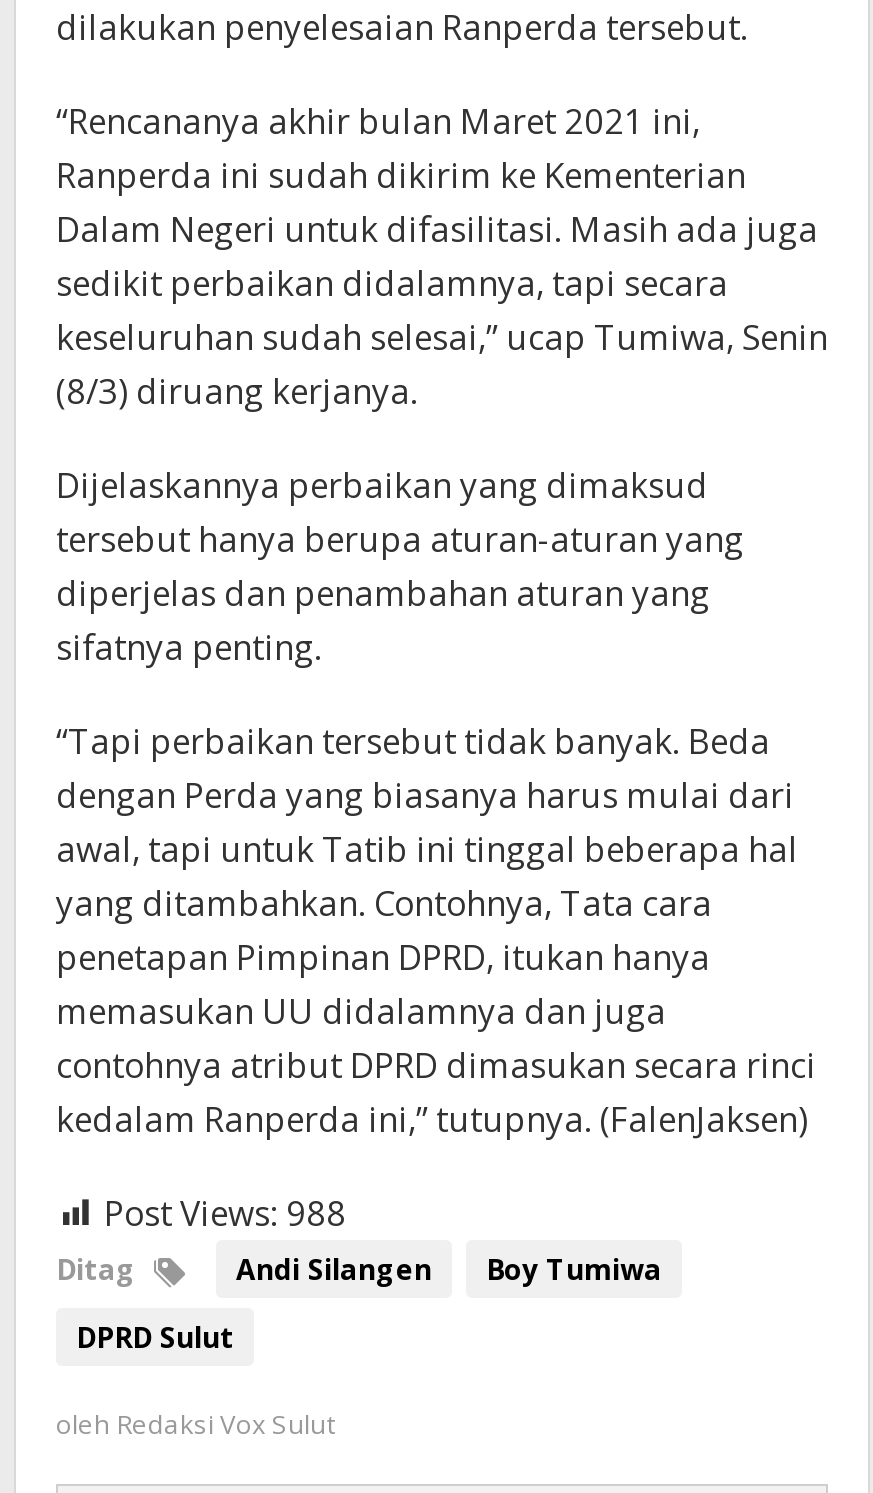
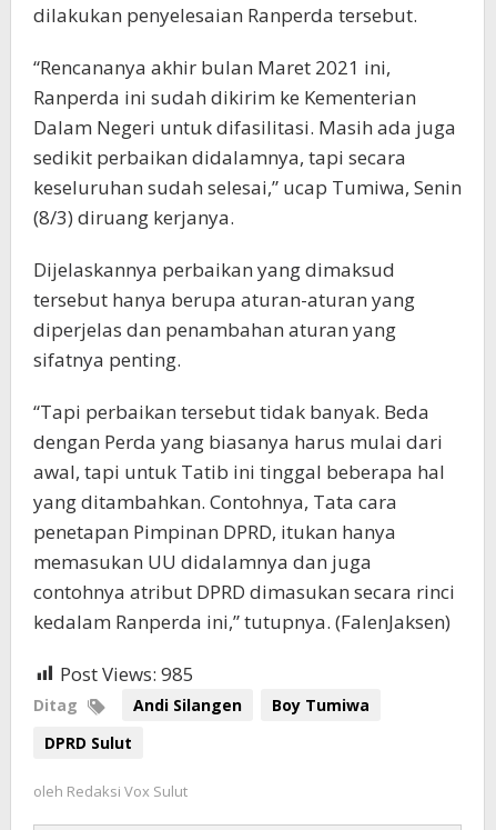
[104,1190,346,1236] Post Views: 988 -> [60,661,194,687] Post Views: 985

